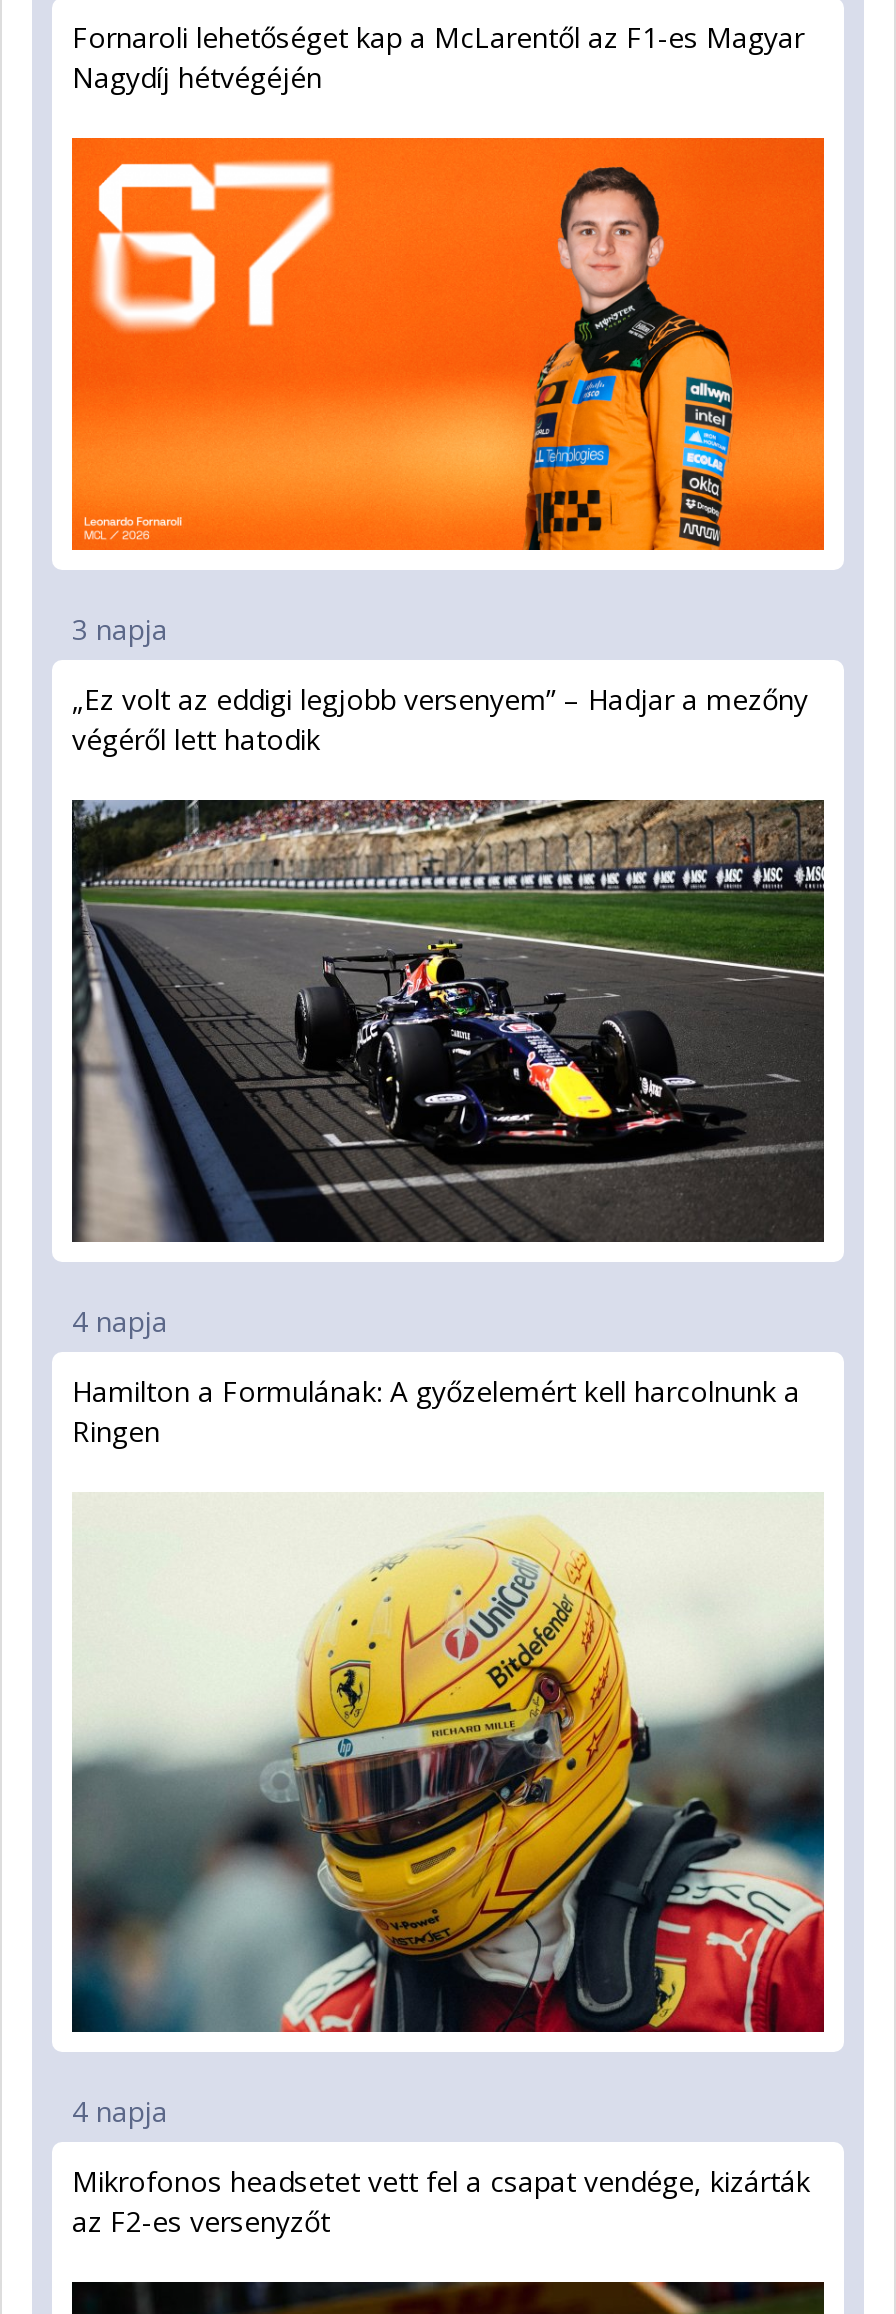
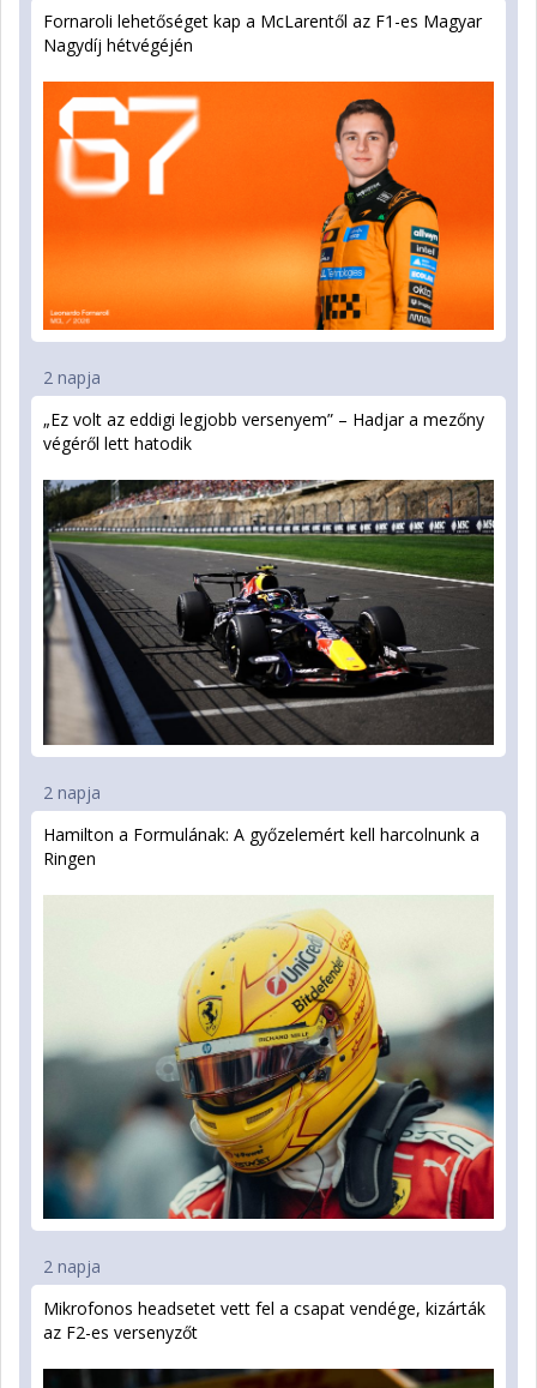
[72,610,168,648] 3 napja -> [43,366,101,389] 2 napja
[72,1301,168,1339] 4 napja -> [43,781,101,803] 2 napja
[72,2092,168,2130] 4 napja -> [43,1255,101,1278] 2 napja

